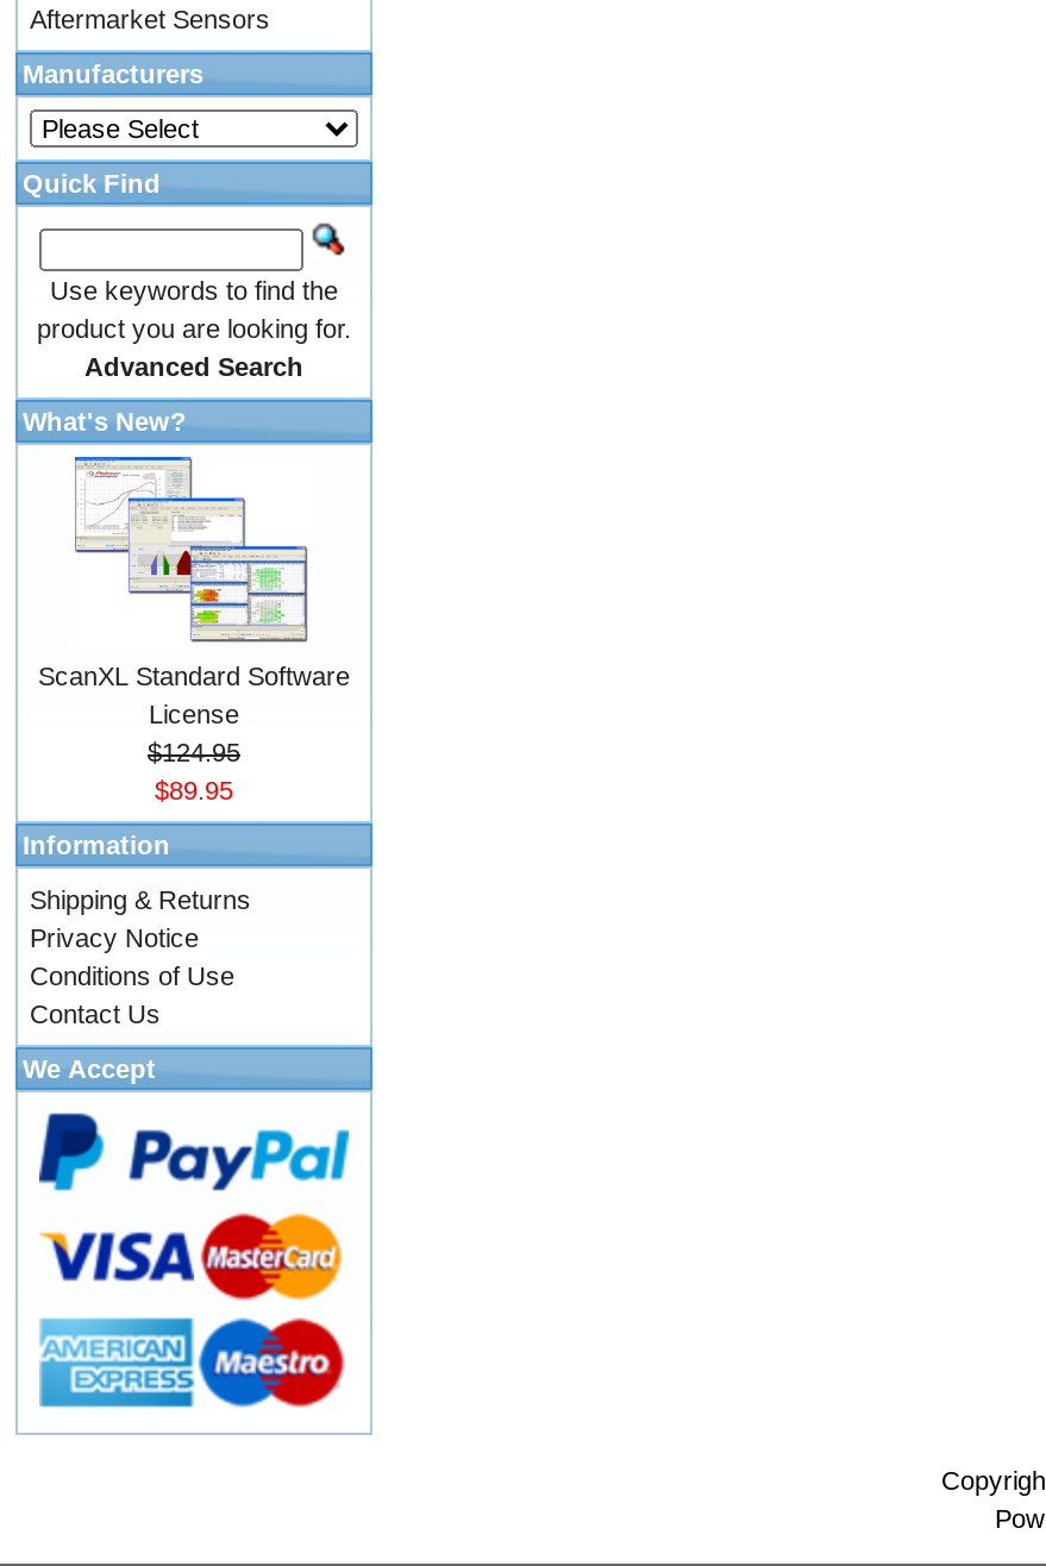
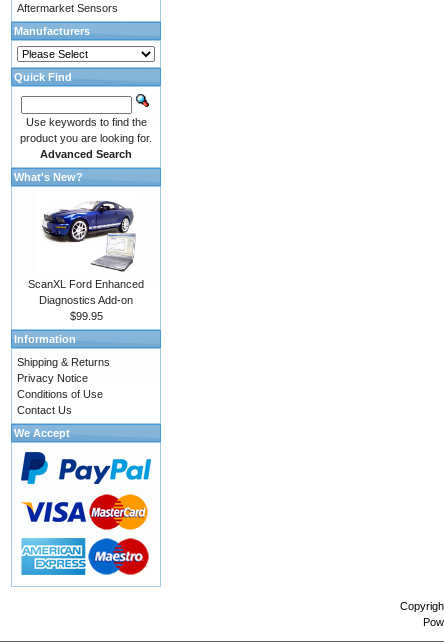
[38,455,350,804] [image] | ScanXL Standard Software | License | $124.95 | $89.95 -> [28,192,144,322] [image] | ScanXL Ford Enhanced | Diagnostics Add-on | $99.95

